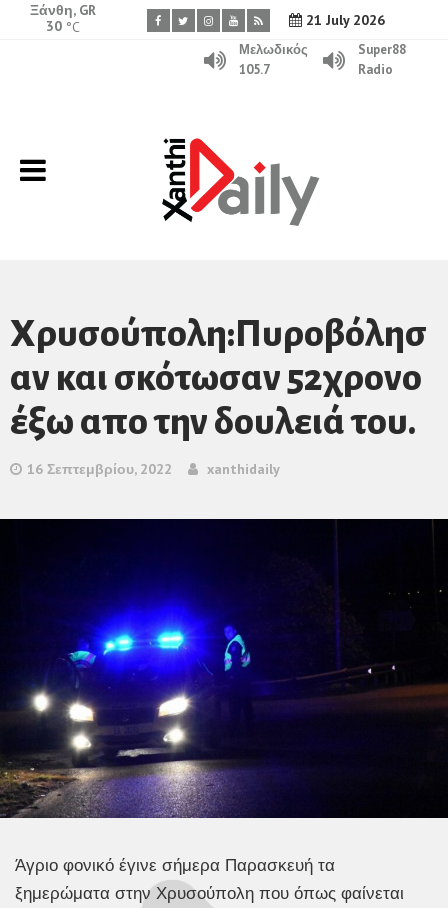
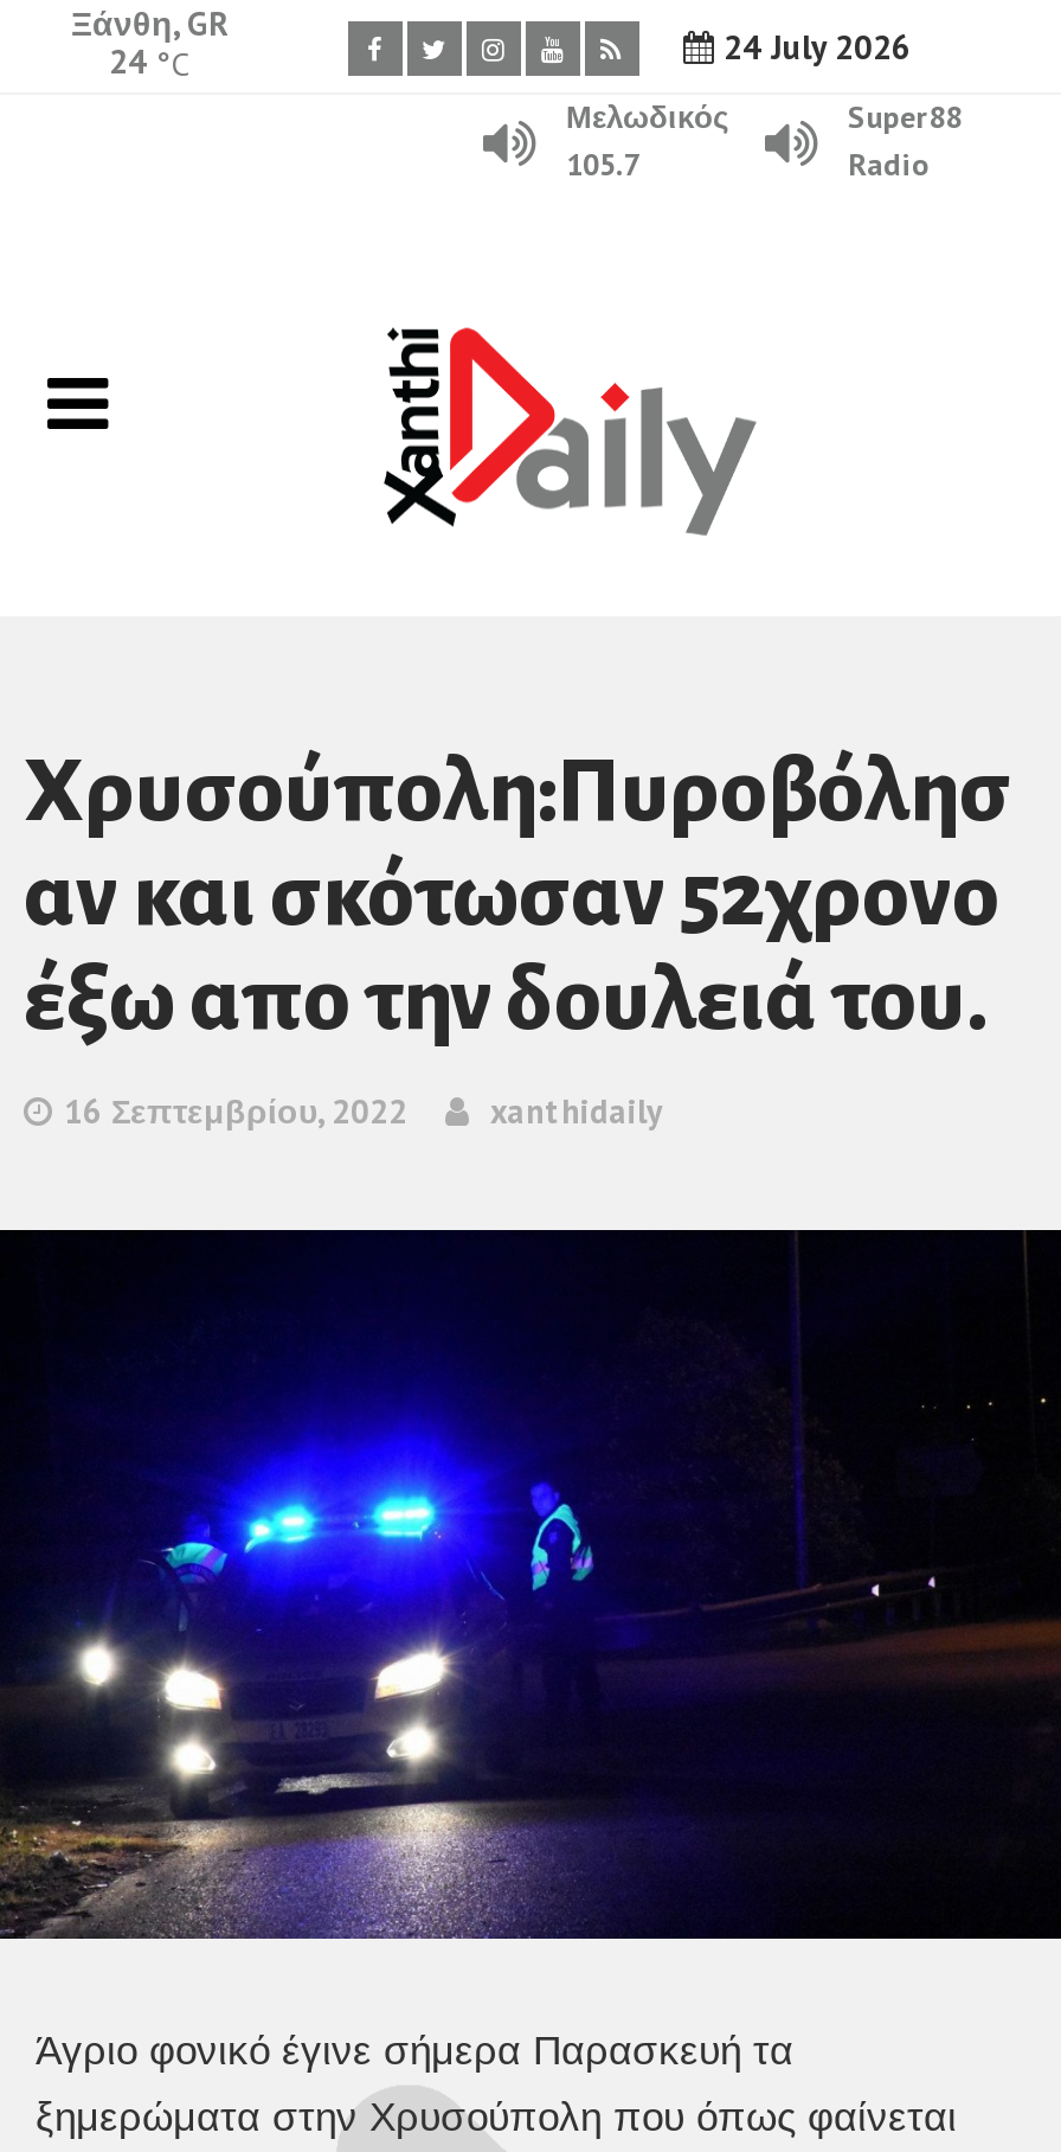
[301,11,384,29] 21 July 2026 -> [714,26,911,69] 24 July 2026
[46,17,80,36] 30 °C -> [109,40,189,85] 24 °C

